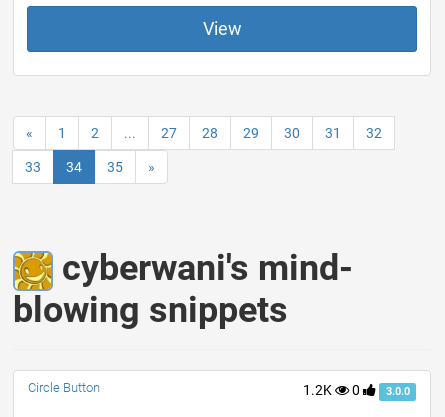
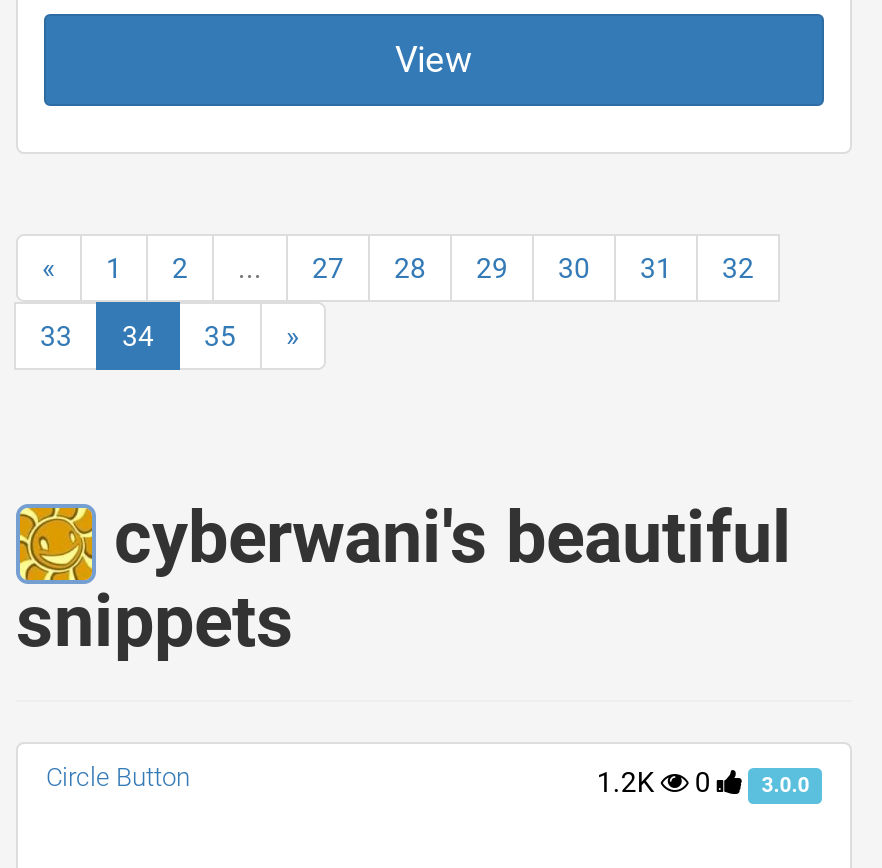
[13,247,353,331] cyberwani's mind- | blowing snippets -> [16,497,792,664] cyberwani's beautiful | snippets

